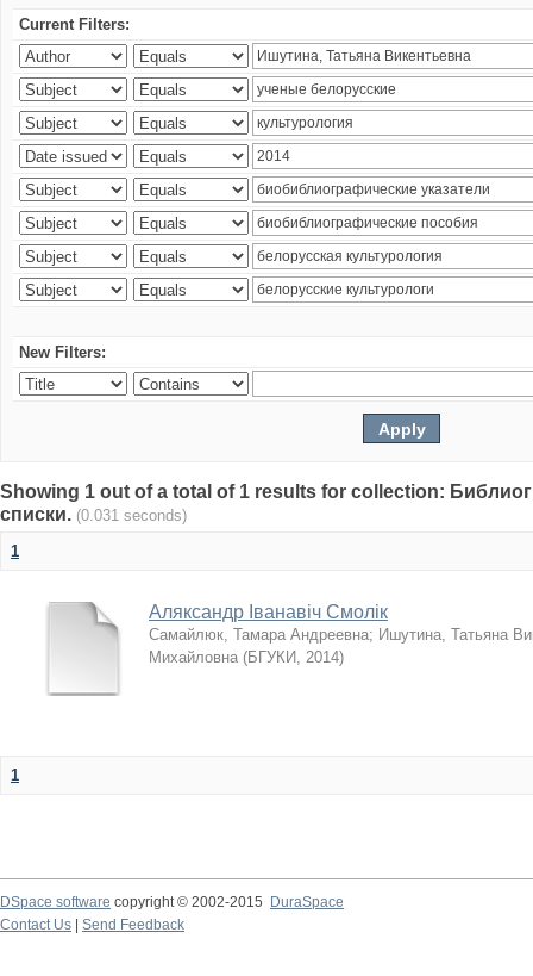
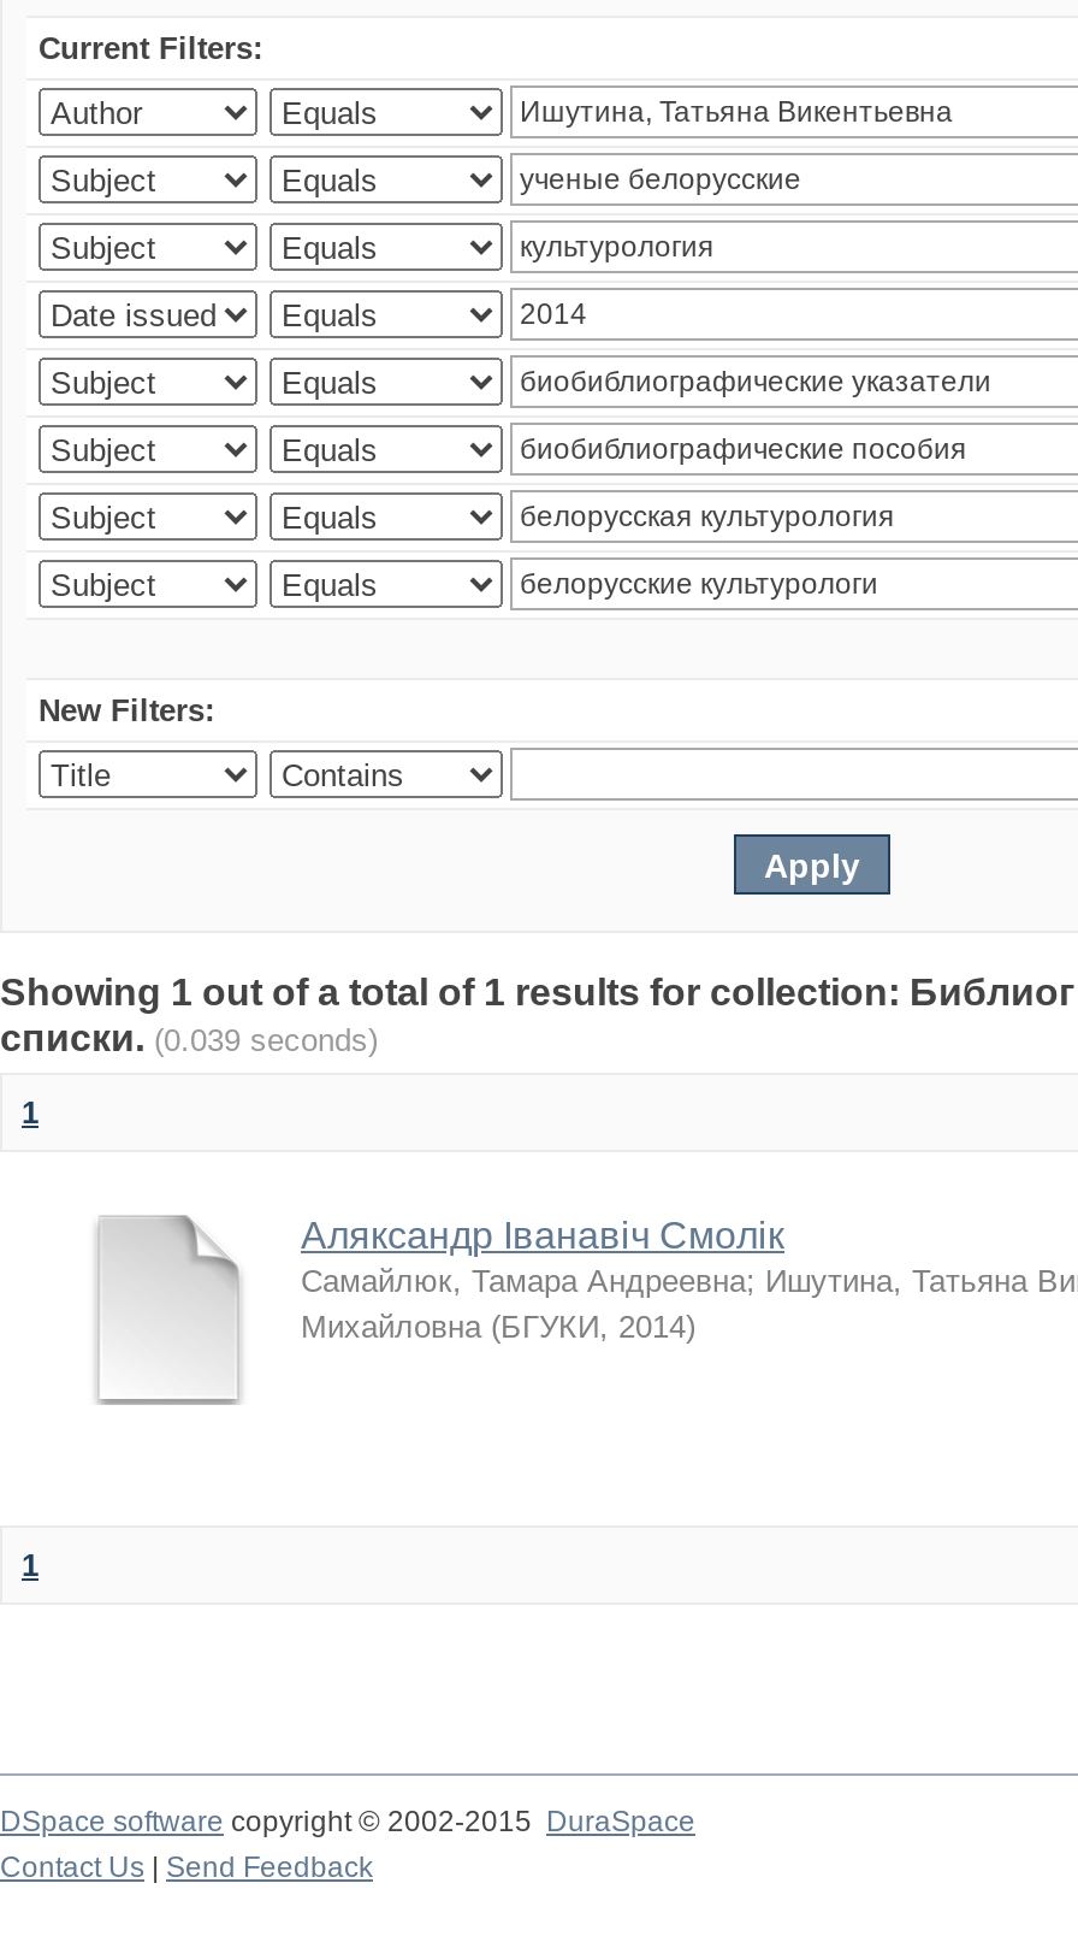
[0,504,187,524] списки. (0.031 seconds) -> [0,1017,378,1058] списки. (0.039 seconds)

